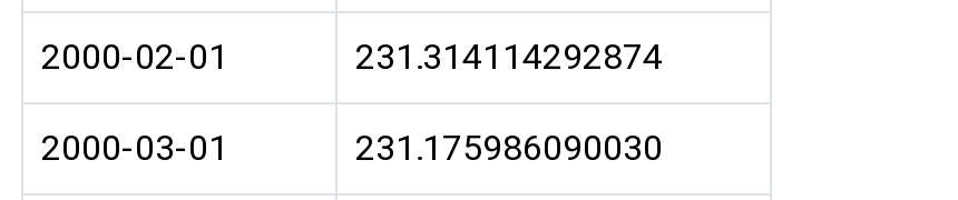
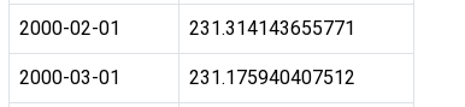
[355,36,663,78] 231.314114292874 -> [189,17,355,40] 231.314143655771
[355,127,663,169] 231.175986090030 -> [189,66,355,89] 231.175940407512

